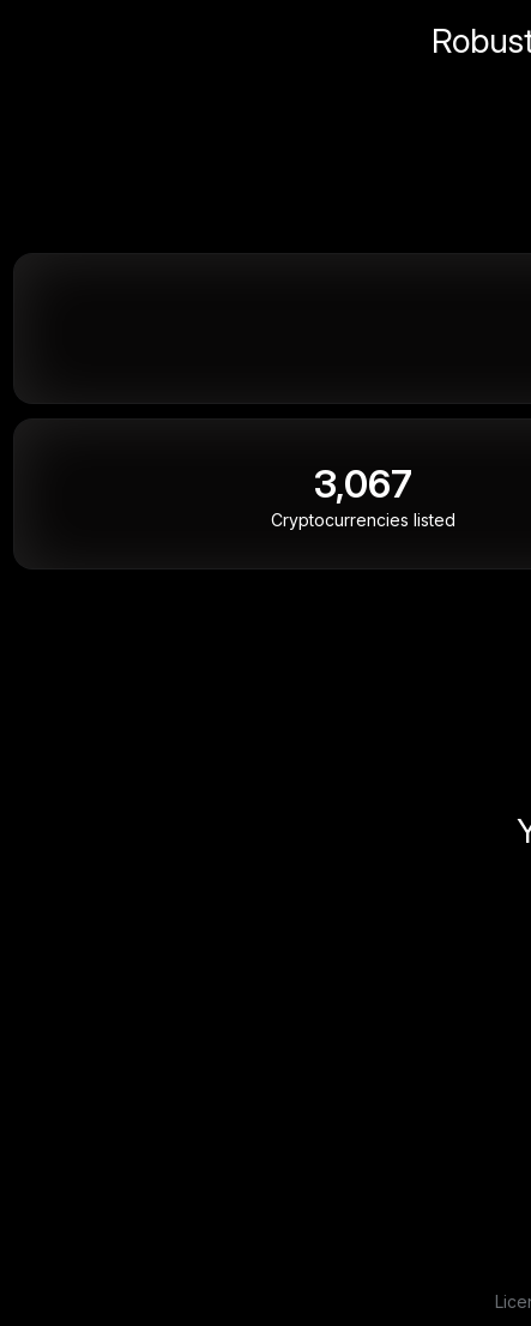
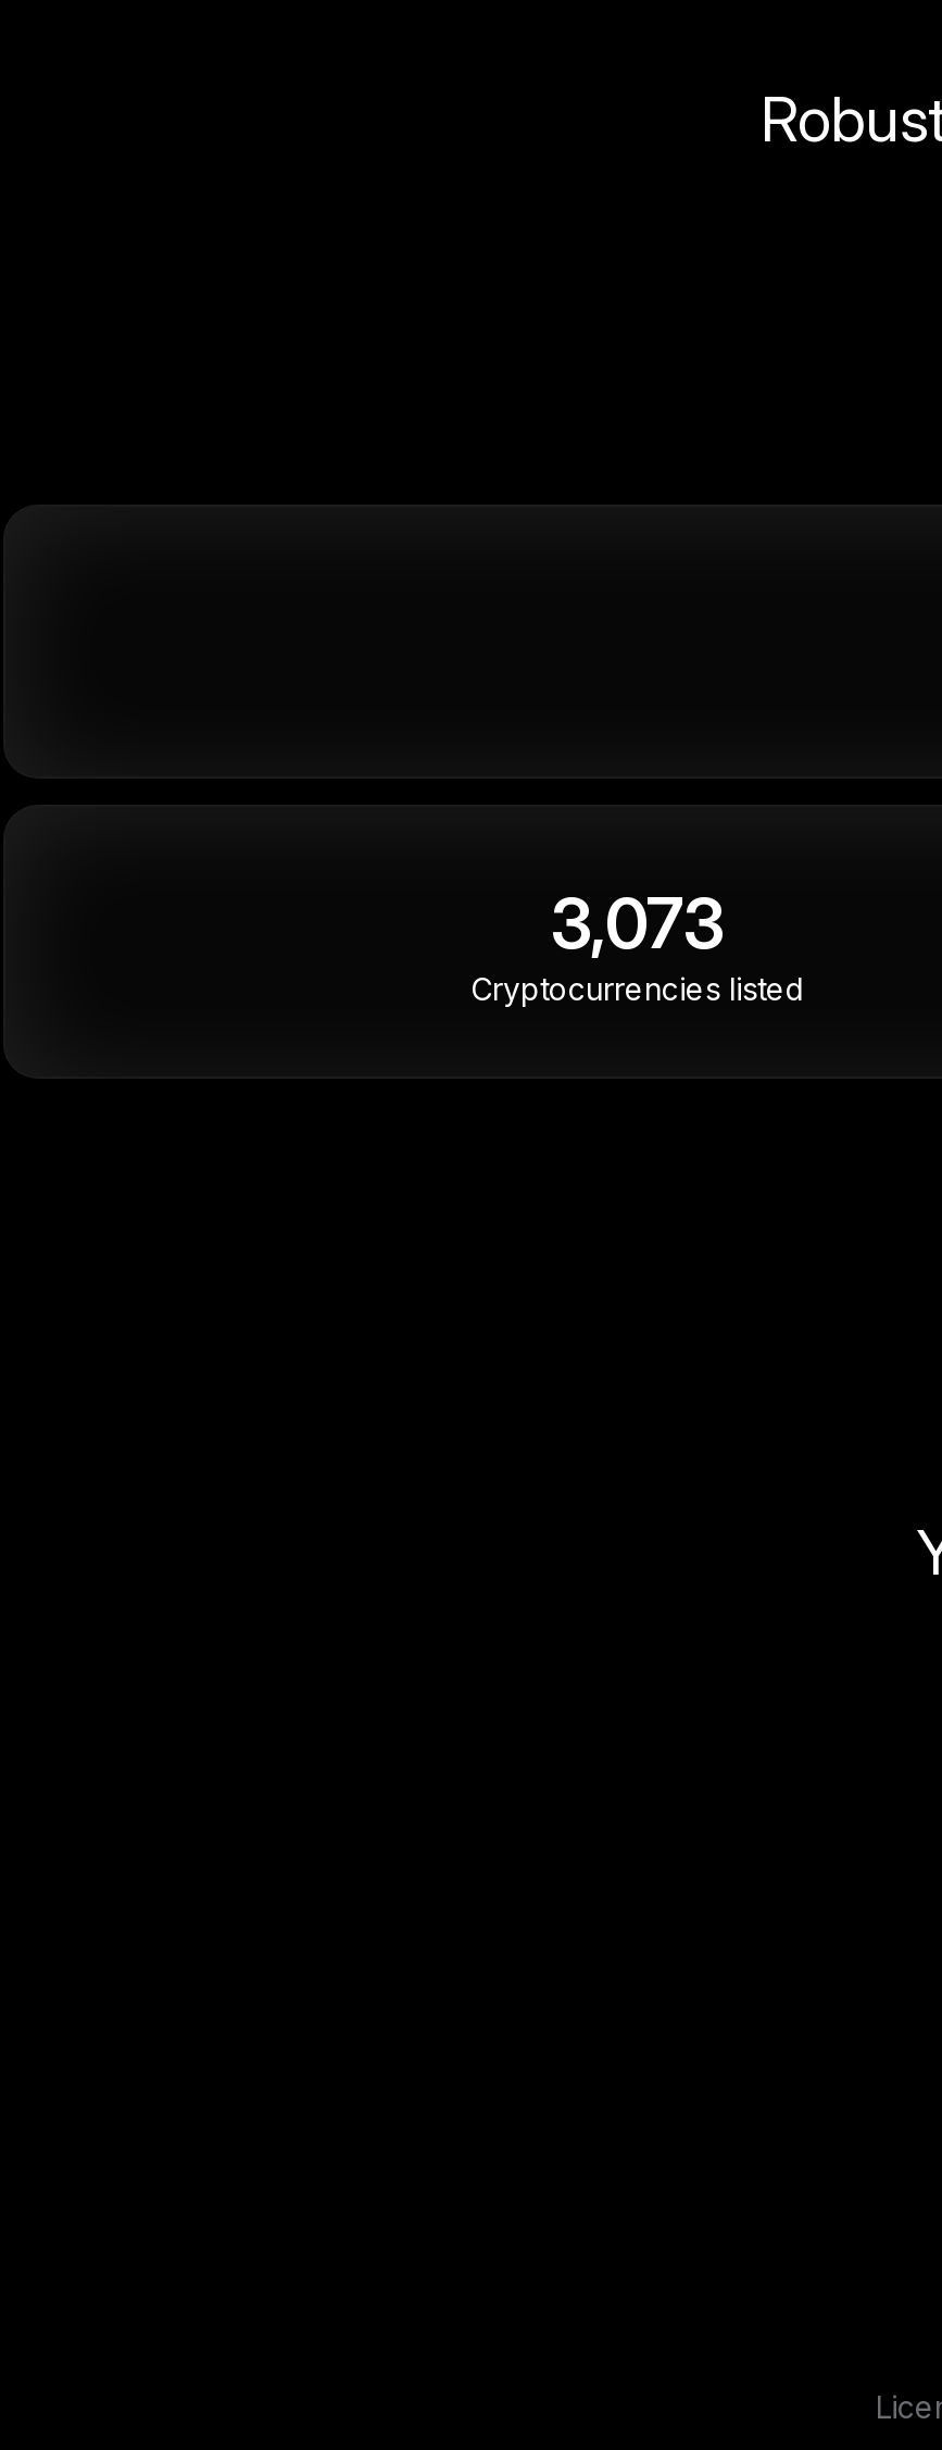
[314,461,412,507] 3,067 -> [551,881,725,966] 3,073

